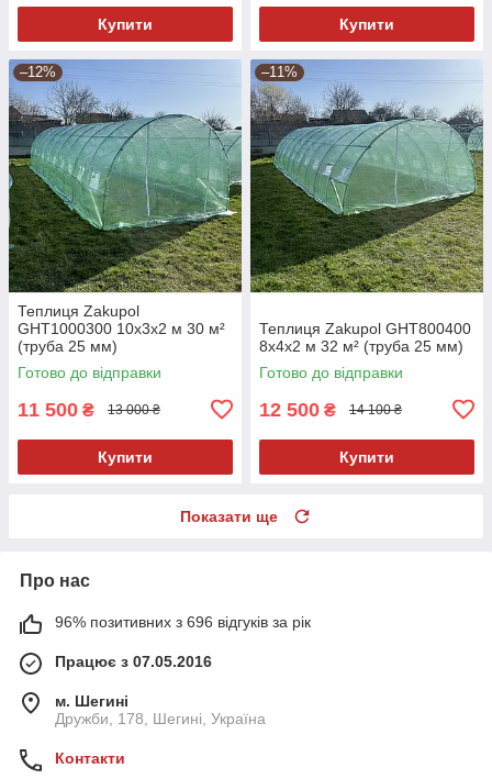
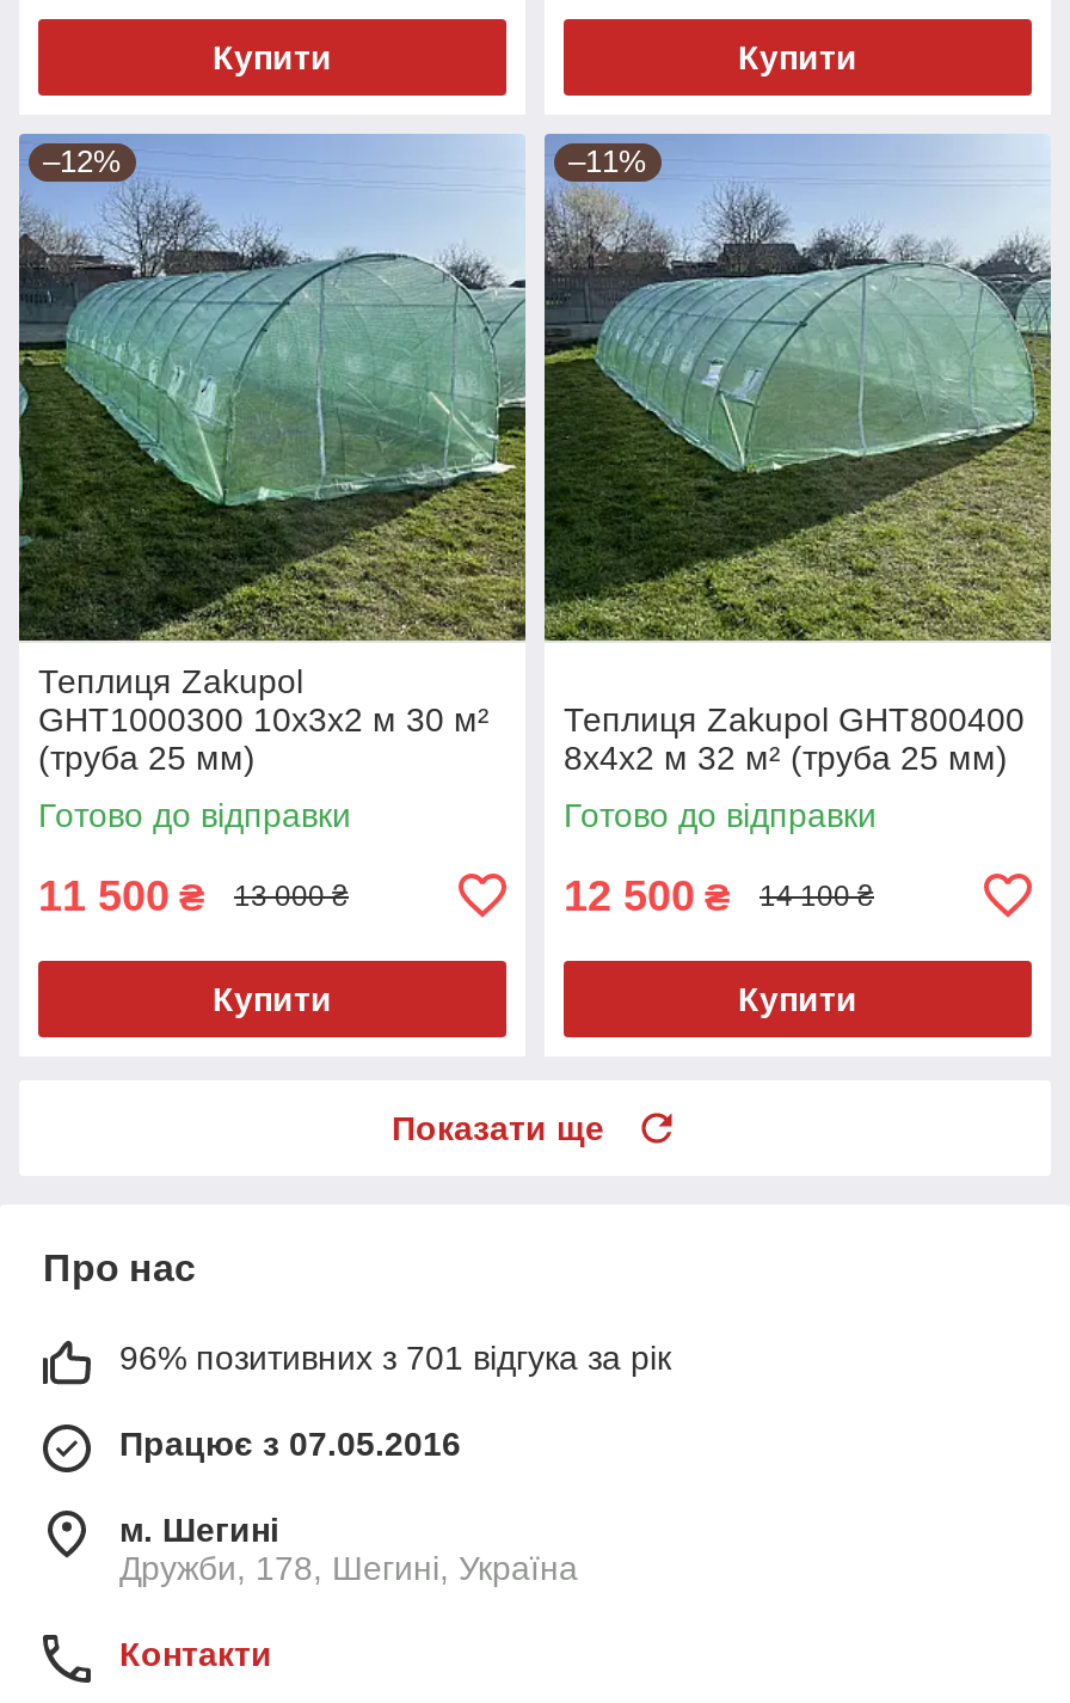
[55,613,311,630] 96% позитивних з 696 відгуків за рік -> [119,1338,671,1376] 96% позитивних з 701 відгука за рік

